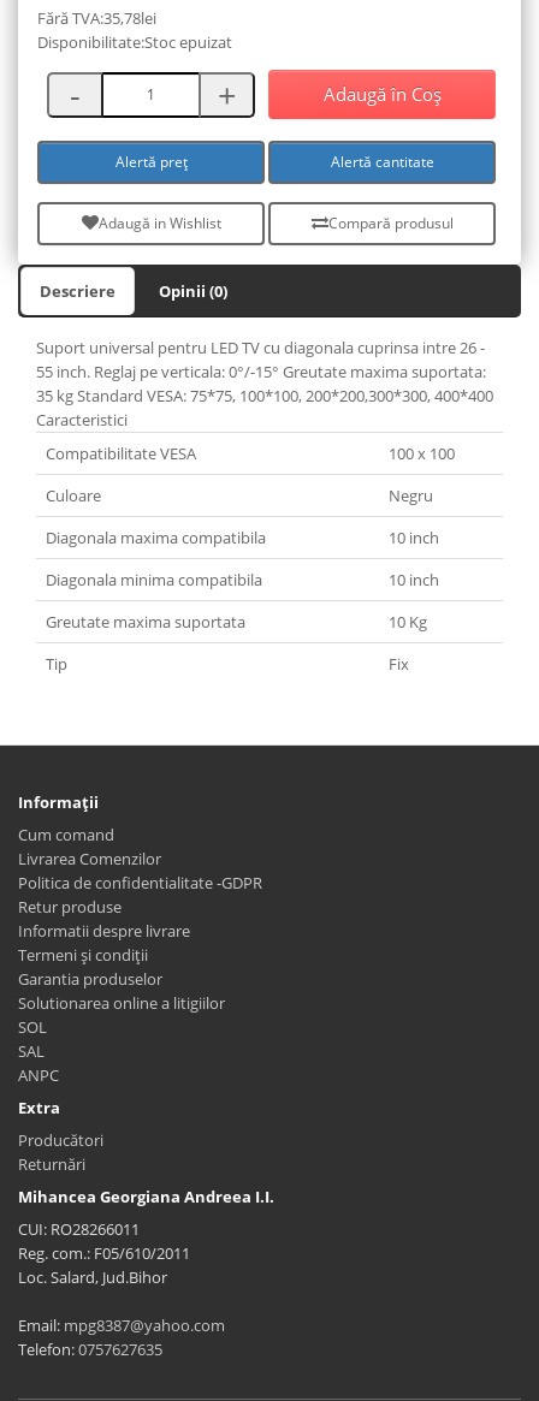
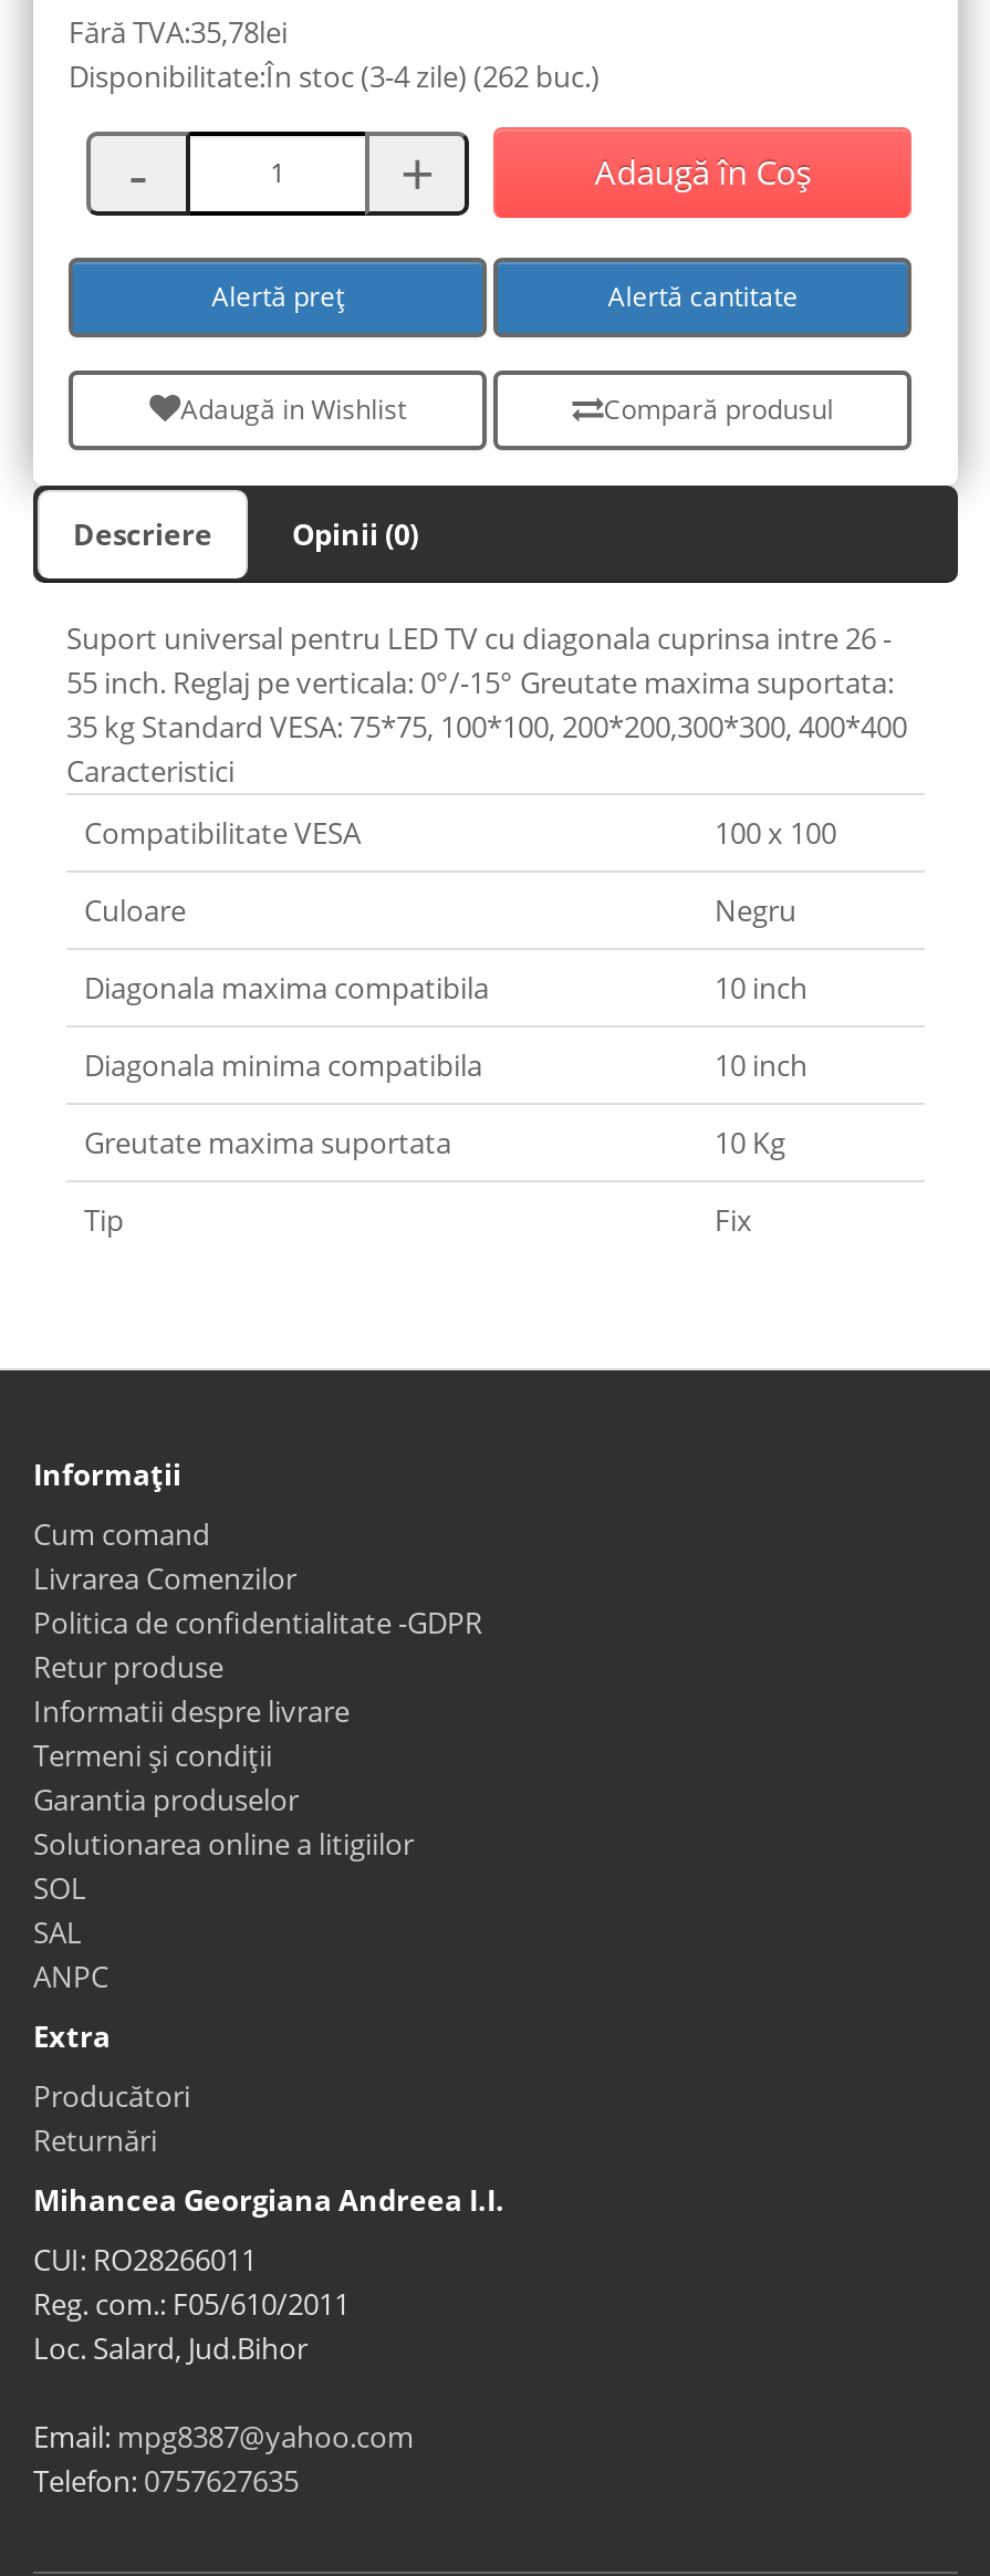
[37,31,232,53] Disponibilitate:Stoc epuizat -> [69,56,600,96] Disponibilitate:În stoc (3-4 zile) (262 buc.)

